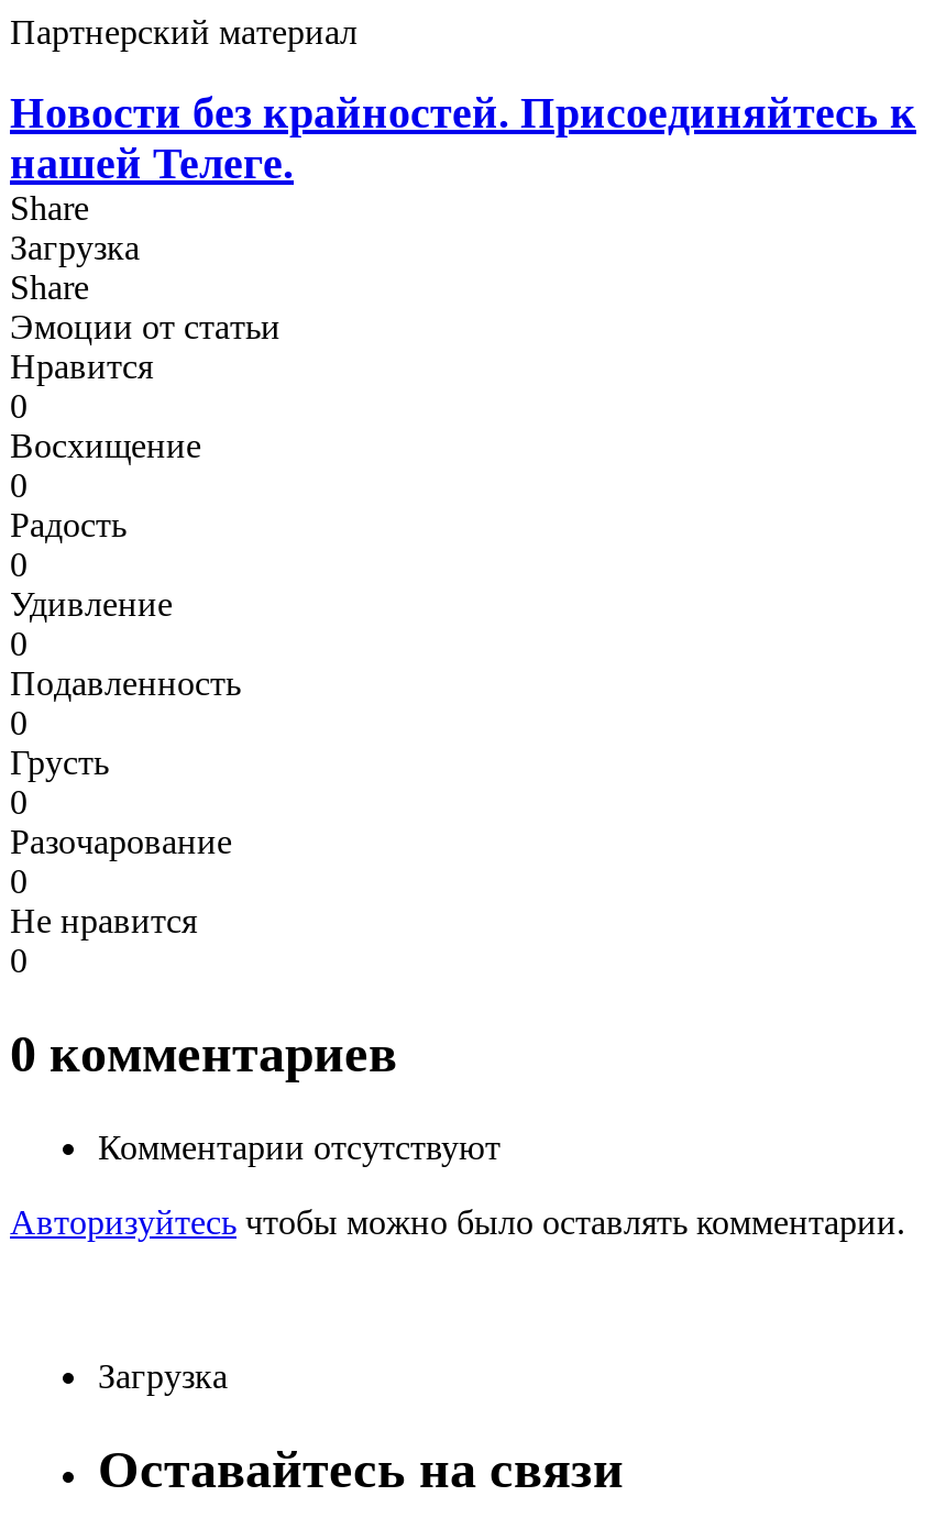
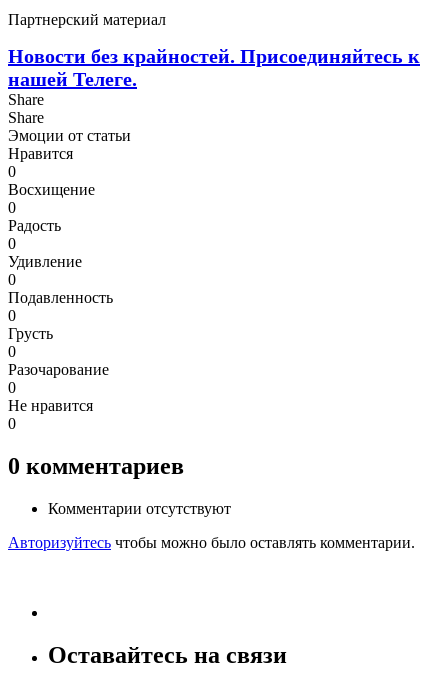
[10,228,140,266] Загрузка -> none
[98,1357,228,1394] Загрузка -> none

